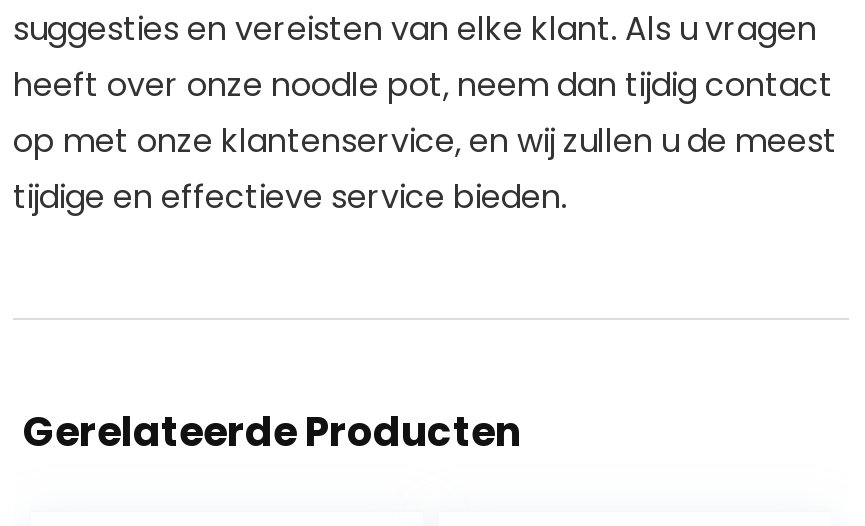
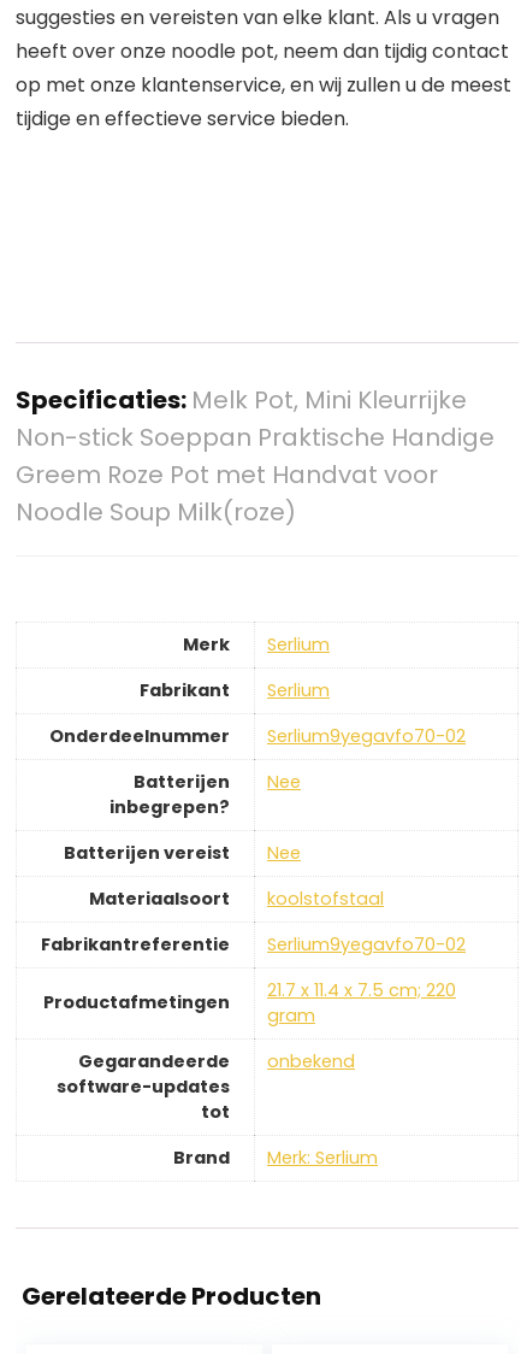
none -> [16,383,495,529] Specificaties: Melk Pot, Mini Kleurrijke | Non-stick Soeppan Praktische Handige | Greem Roze Pot met Handvat voor | Noodle Soup Milk(roze)
none -> [41,769,466,1123] Nee | Batterijen vereist | Nee | Materiaalsoort | koolstofstaal | Fabrikantreferentie | Serlium9yegavfo70-02 | Productafmetingen | 21.7 x 11.4 x 7.5 cm; 220 | gram | Gegarandeerde | software-updates | tot
none -> [49,632,466,819] Merk | Serlium | Fabrikant | Serlium | Onderdeelnummer | Serlium9yegavfo70-02 | Batterijen | inbegrepen?
none -> [173,1145,378,1169] Brand | Merk: Serlium
none -> [267,1049,355,1073] onbekend

